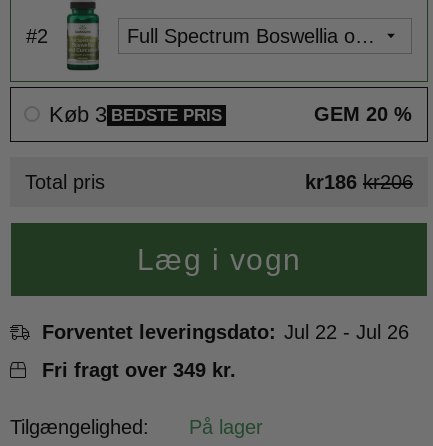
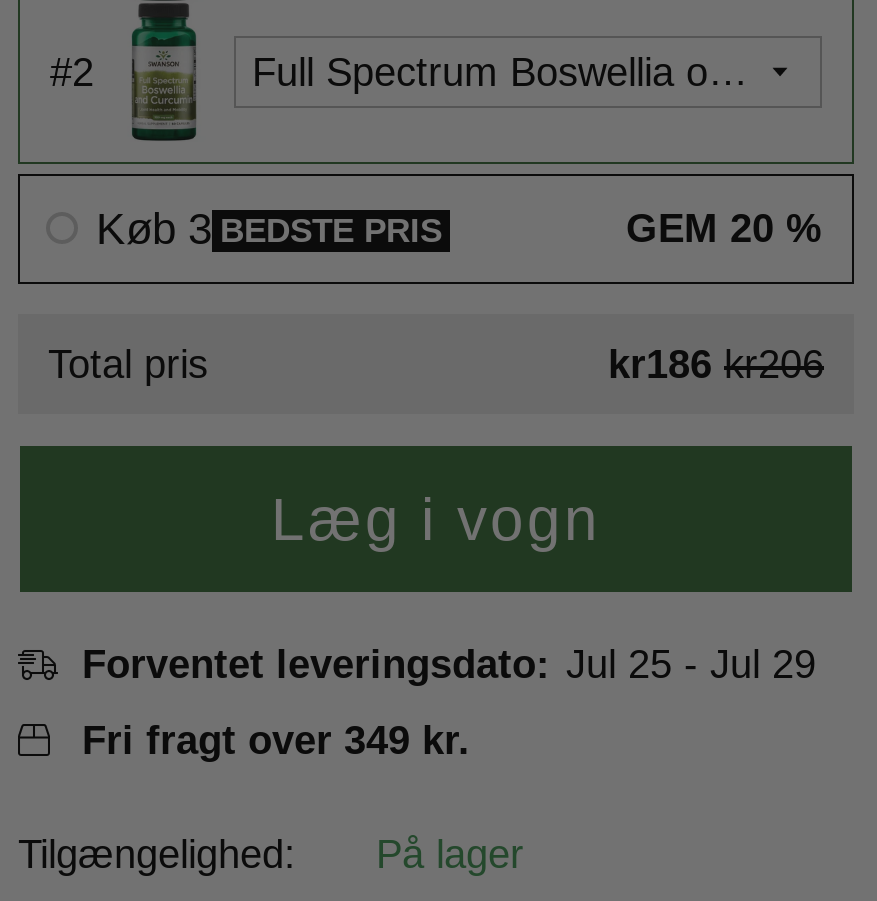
[42,320,409,342] Forventet leveringsdato: Jul 22 - Jul 26 -> [82,641,816,685] Forventet leveringsdato: Jul 25 - Jul 29

